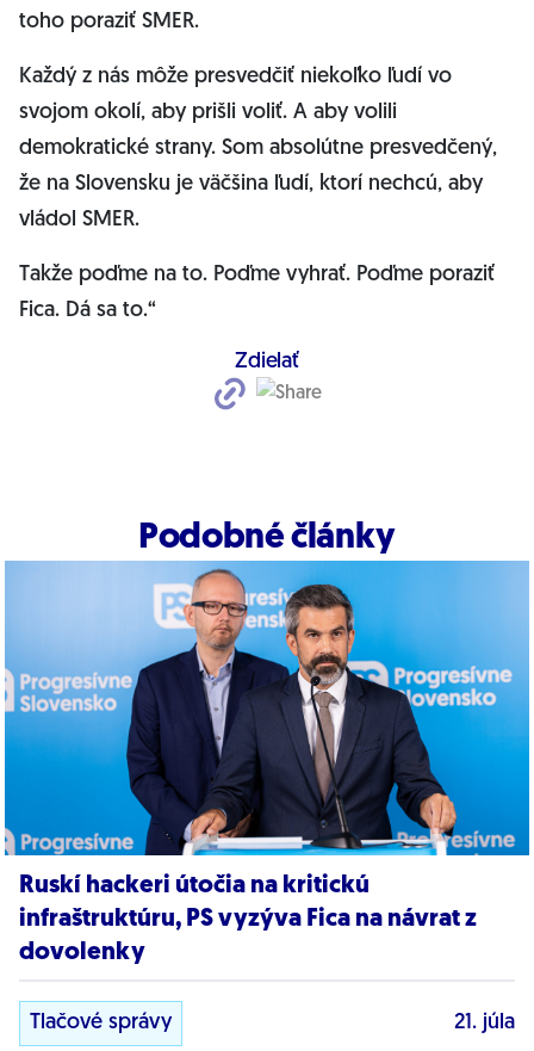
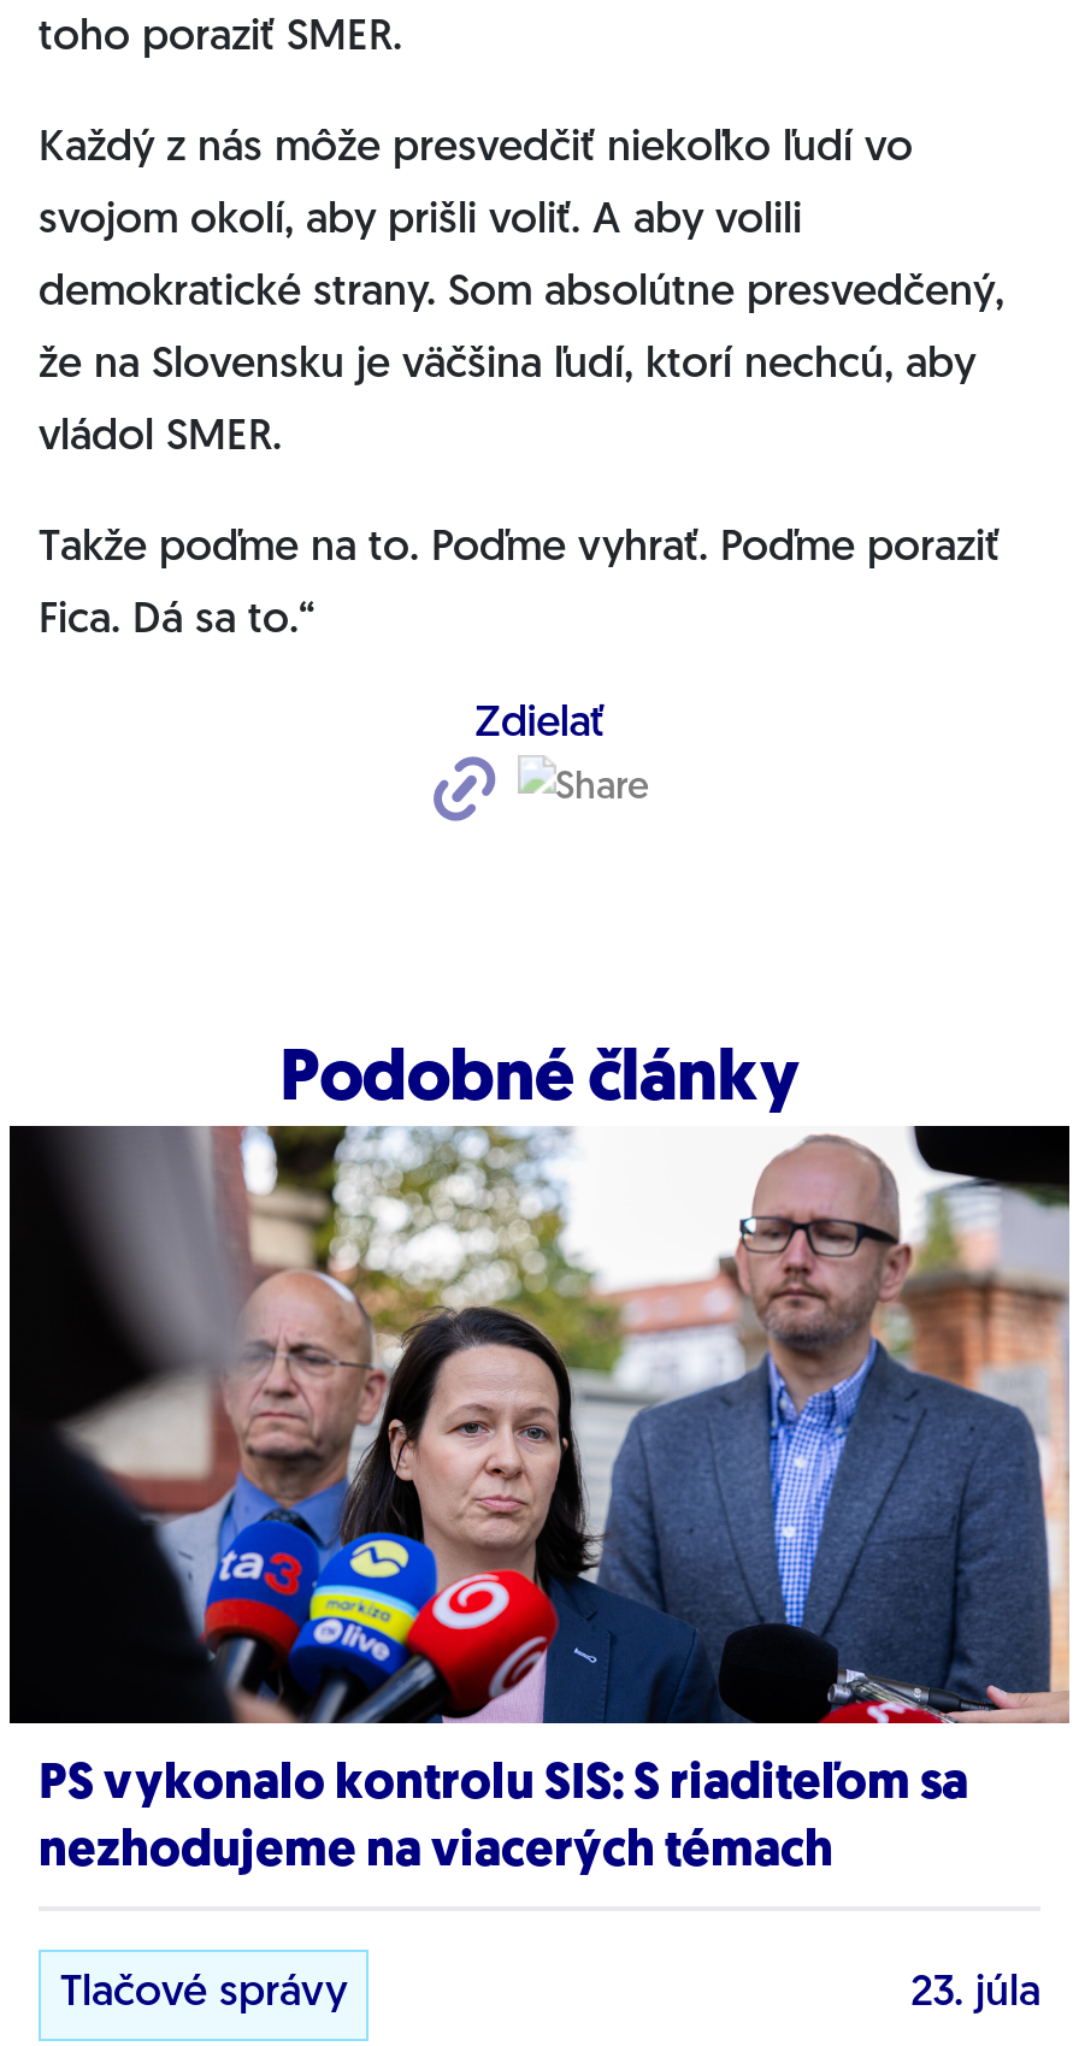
[4,559,530,965] [image] | Ruskí hackeri útočia na kritickú | infraštruktúru, PS vyzýva Fica na návrat z | dovolenky -> [7,1124,1072,1876] [image] | PS vykonalo kontrolu SIS: S riaditeľom sa | nezhodujeme na viacerých témach
[454,1012,515,1035] 21. júla -> [910,1970,1040,2016] 23. júla

